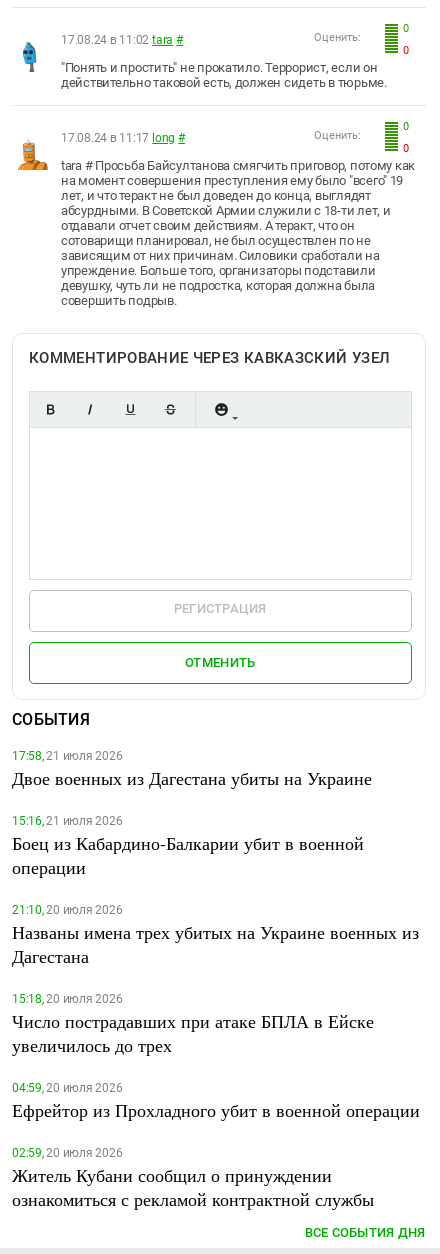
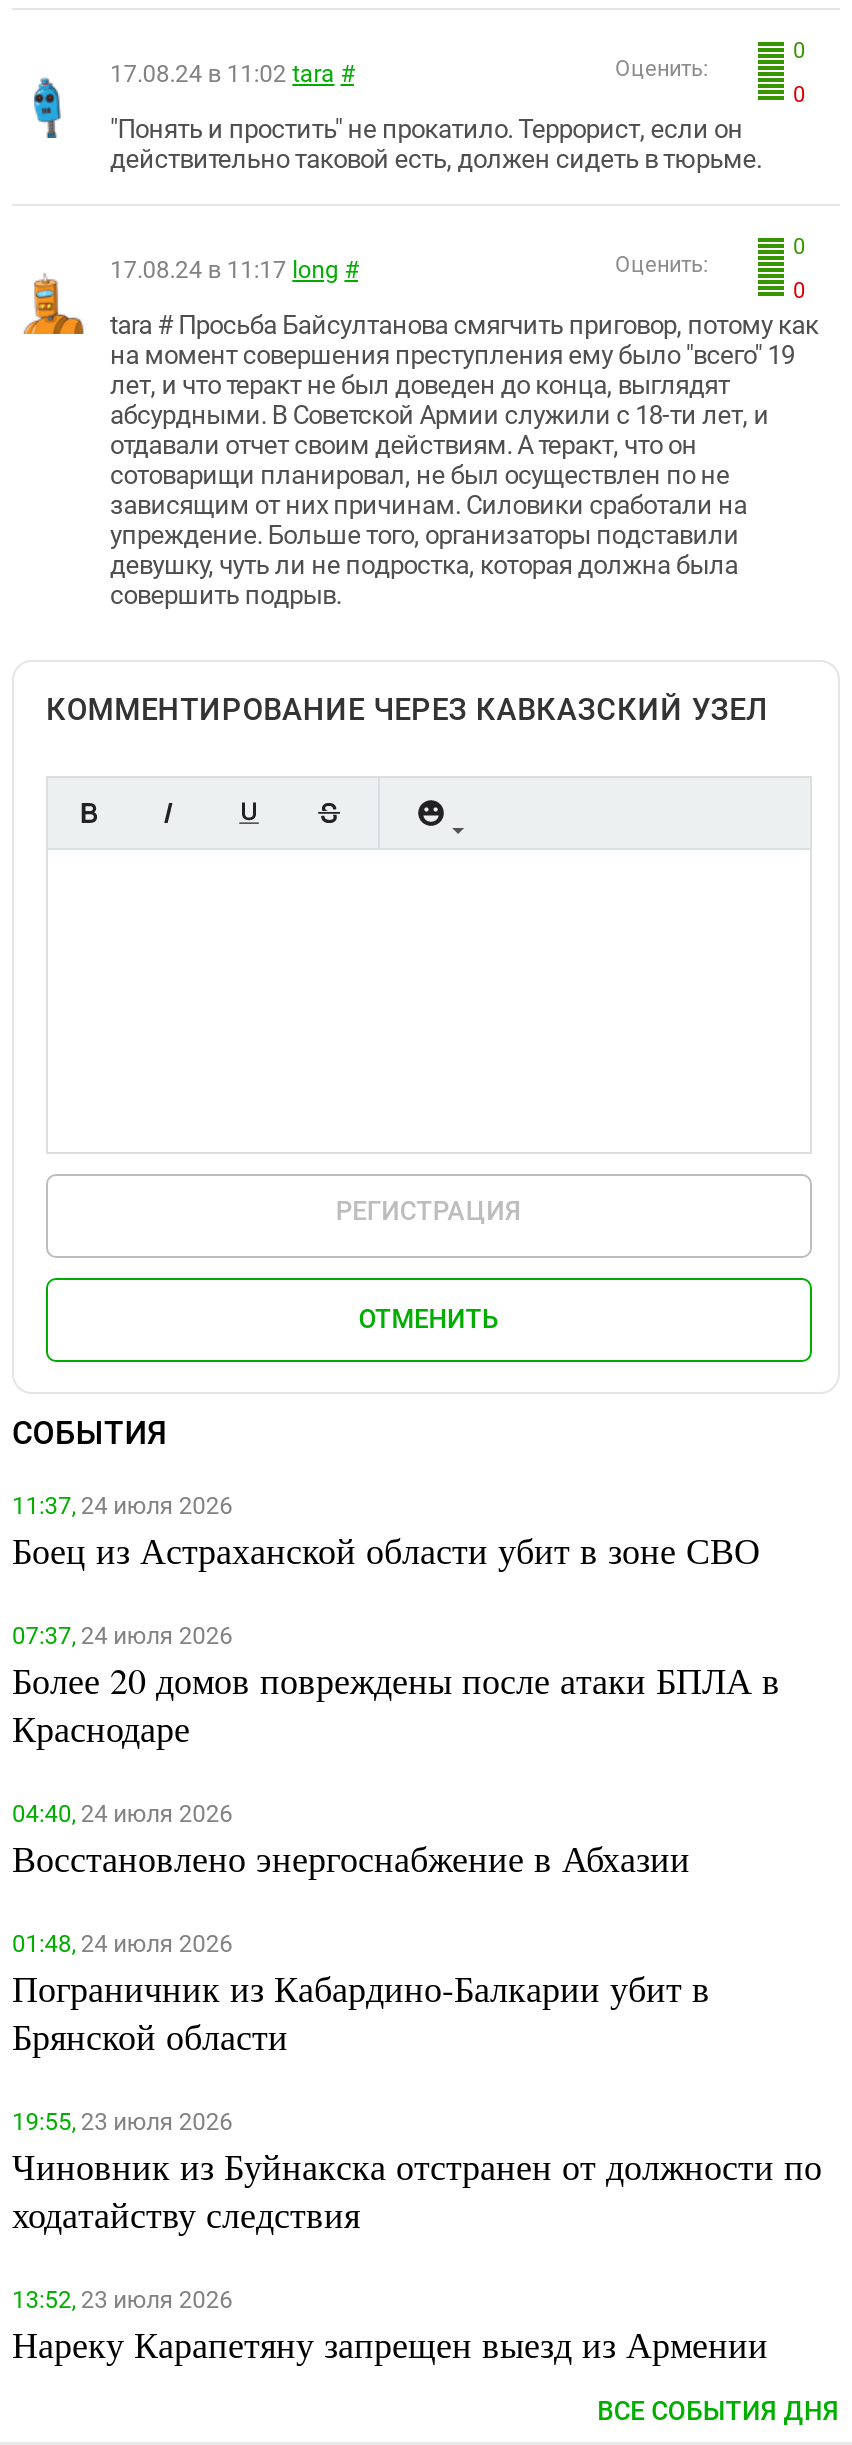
[12,749,372,790] 17:58, 21 июля 2026 | Двое военных из Дагестана убиты на Украине -> [12,1491,760,1573] 11:37, 24 июля 2026 | Боец из Астраханской области убит в зоне СВО
[12,814,364,879] 15:16, 21 июля 2026 | Боец из Кабардино-Балкарии убит в военной | операции -> [12,1621,780,1751] 07:37, 24 июля 2026 | Более 20 домов повреждены после атаки БПЛА в | Краснодаре
[12,903,419,968] 21:10, 20 июля 2026 | Названы имена трех убитых на Украине военных из | Дагестана -> [12,1799,690,1881] 04:40, 24 июля 2026 | Восстановлено энергоснабжение в Абхазии
[12,992,374,1057] 15:18, 20 июля 2026 | Число пострадавших при атаке БПЛА в Ейске | увеличилось до трех -> [12,1929,710,2059] 01:48, 24 июля 2026 | Пограничник из Кабардино-Балкарии убит в | Брянской области
[12,1081,420,1122] 04:59, 20 июля 2026 | Ефрейтор из Прохладного убит в военной операции -> [12,2107,822,2237] 19:55, 23 июля 2026 | Чиновник из Буйнакска отстранен от должности по | ходатайству следствия
[12,1146,374,1211] 02:59, 20 июля 2026 | Житель Кубани сообщил о принуждении | ознакомиться с рекламой контрактной службы -> [12,2285,768,2367] 13:52, 23 июля 2026 | Нареку Карапетяну запрещен выезд из Армении

